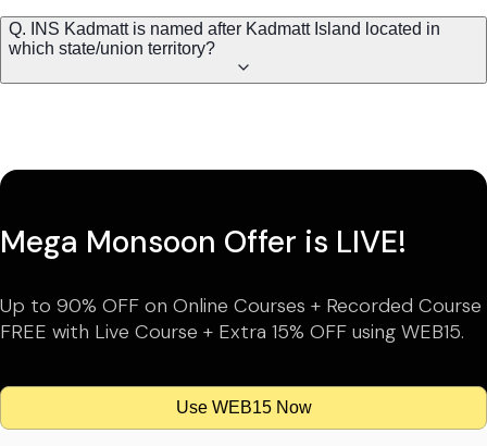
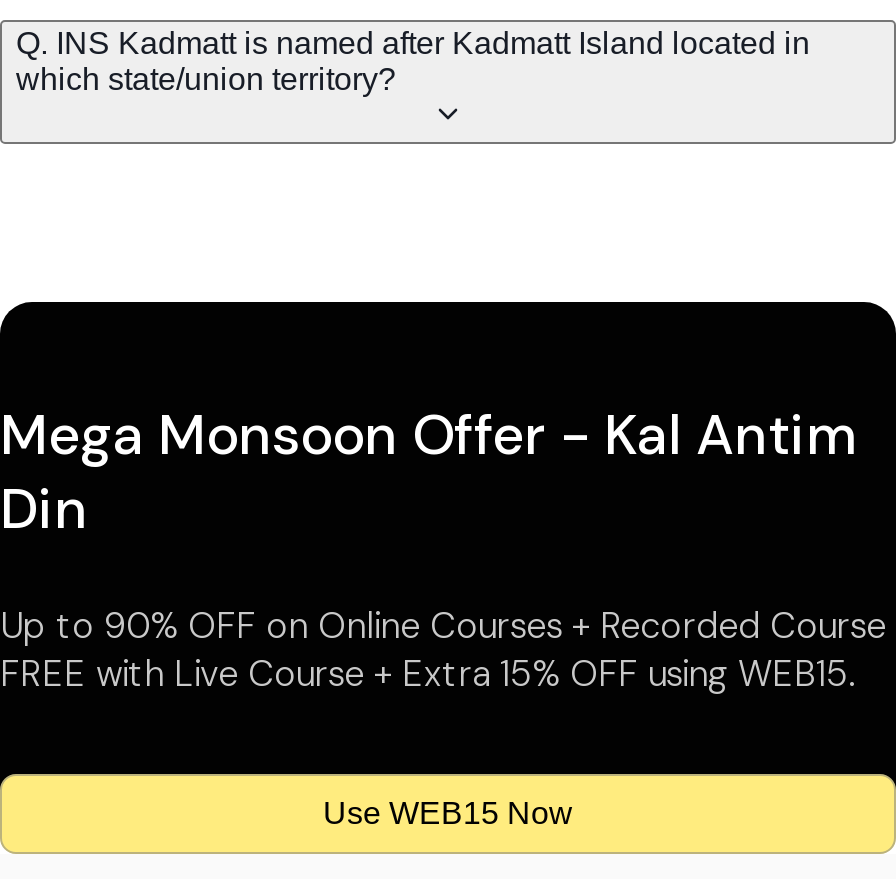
[0,222,407,262] Mega Monsoon Offer is LIVE! -> [0,399,856,547] Mega Monsoon Offer - Kal Antim | Din

